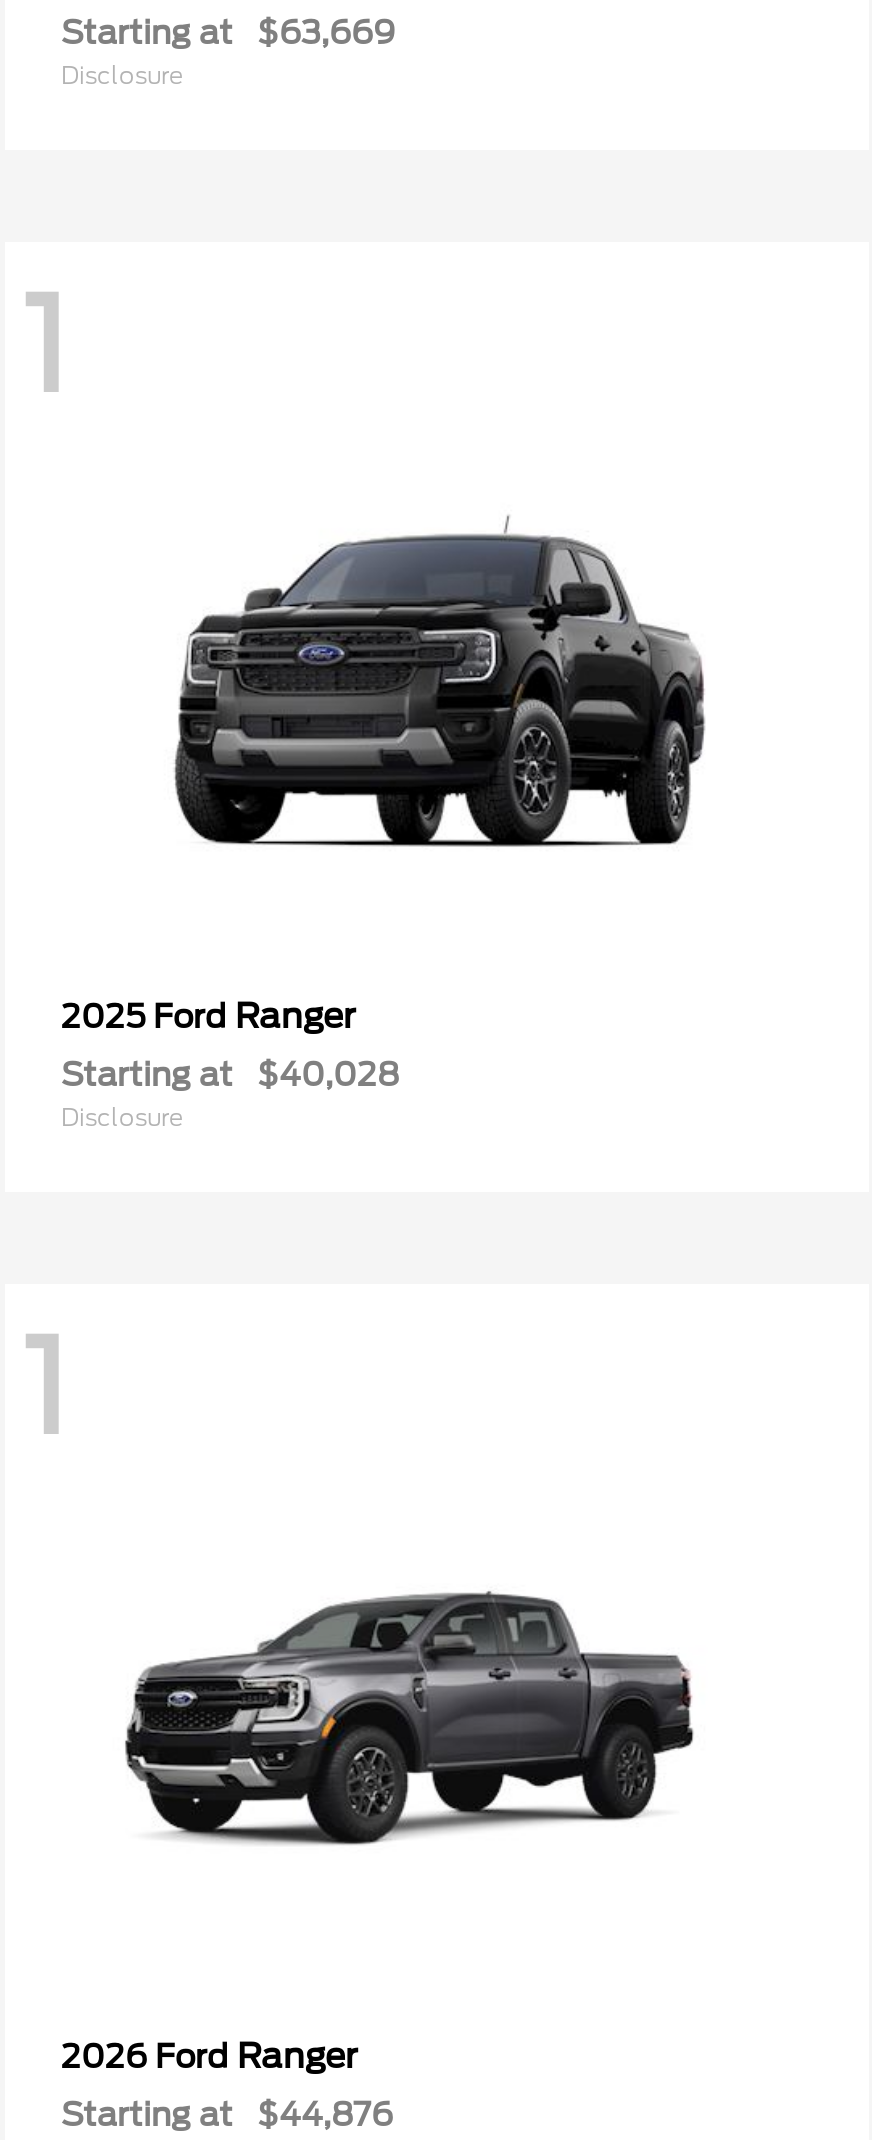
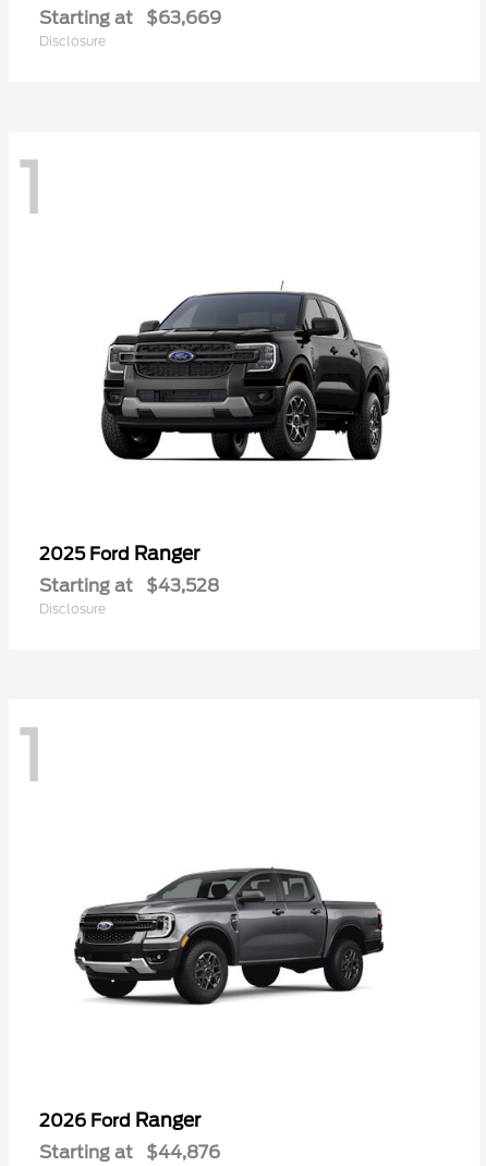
[61,1055,399,1093] Starting at $40,028 -> [39,575,219,596] Starting at $43,528

